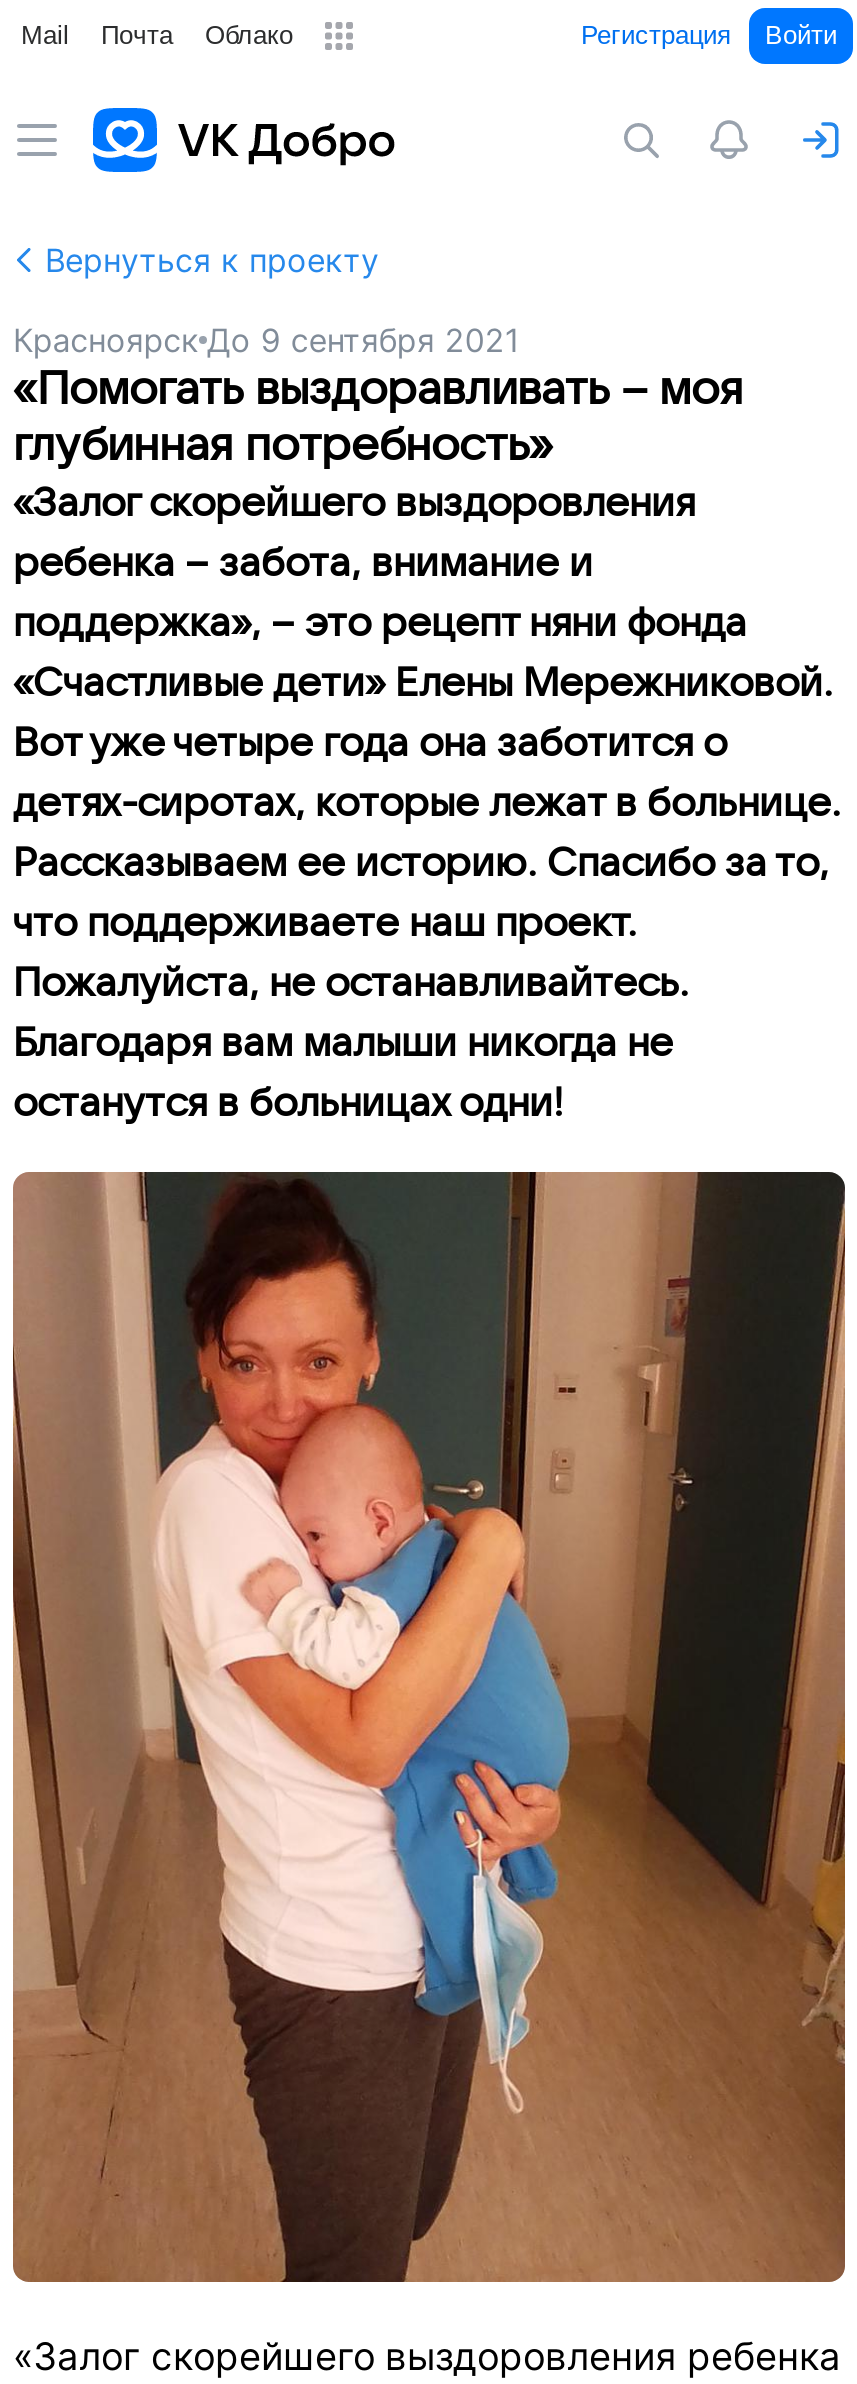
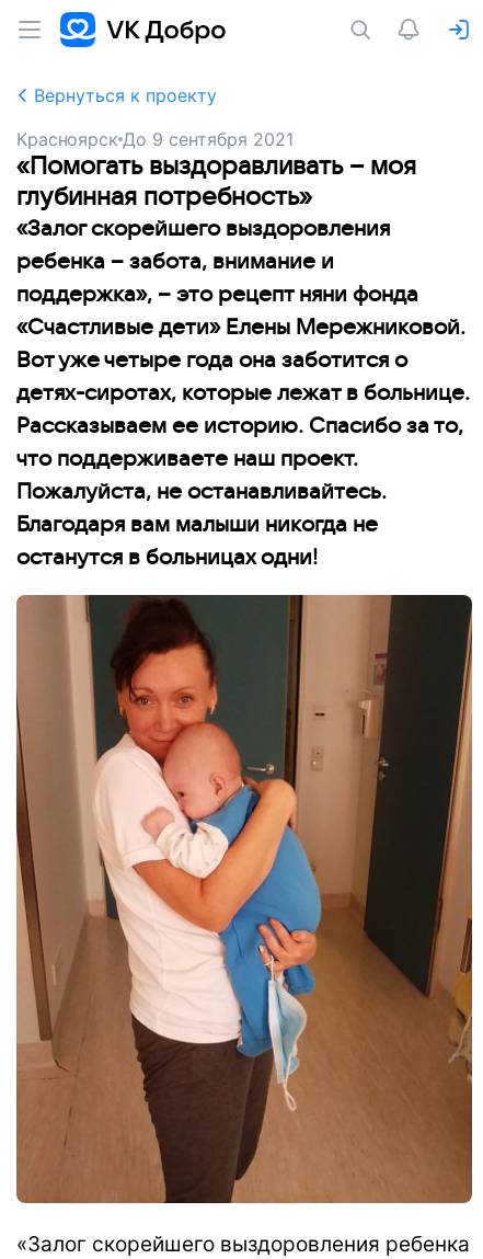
[21,20,837,50] Mail | Почта | Облако | Регистрация | Войти -> none

